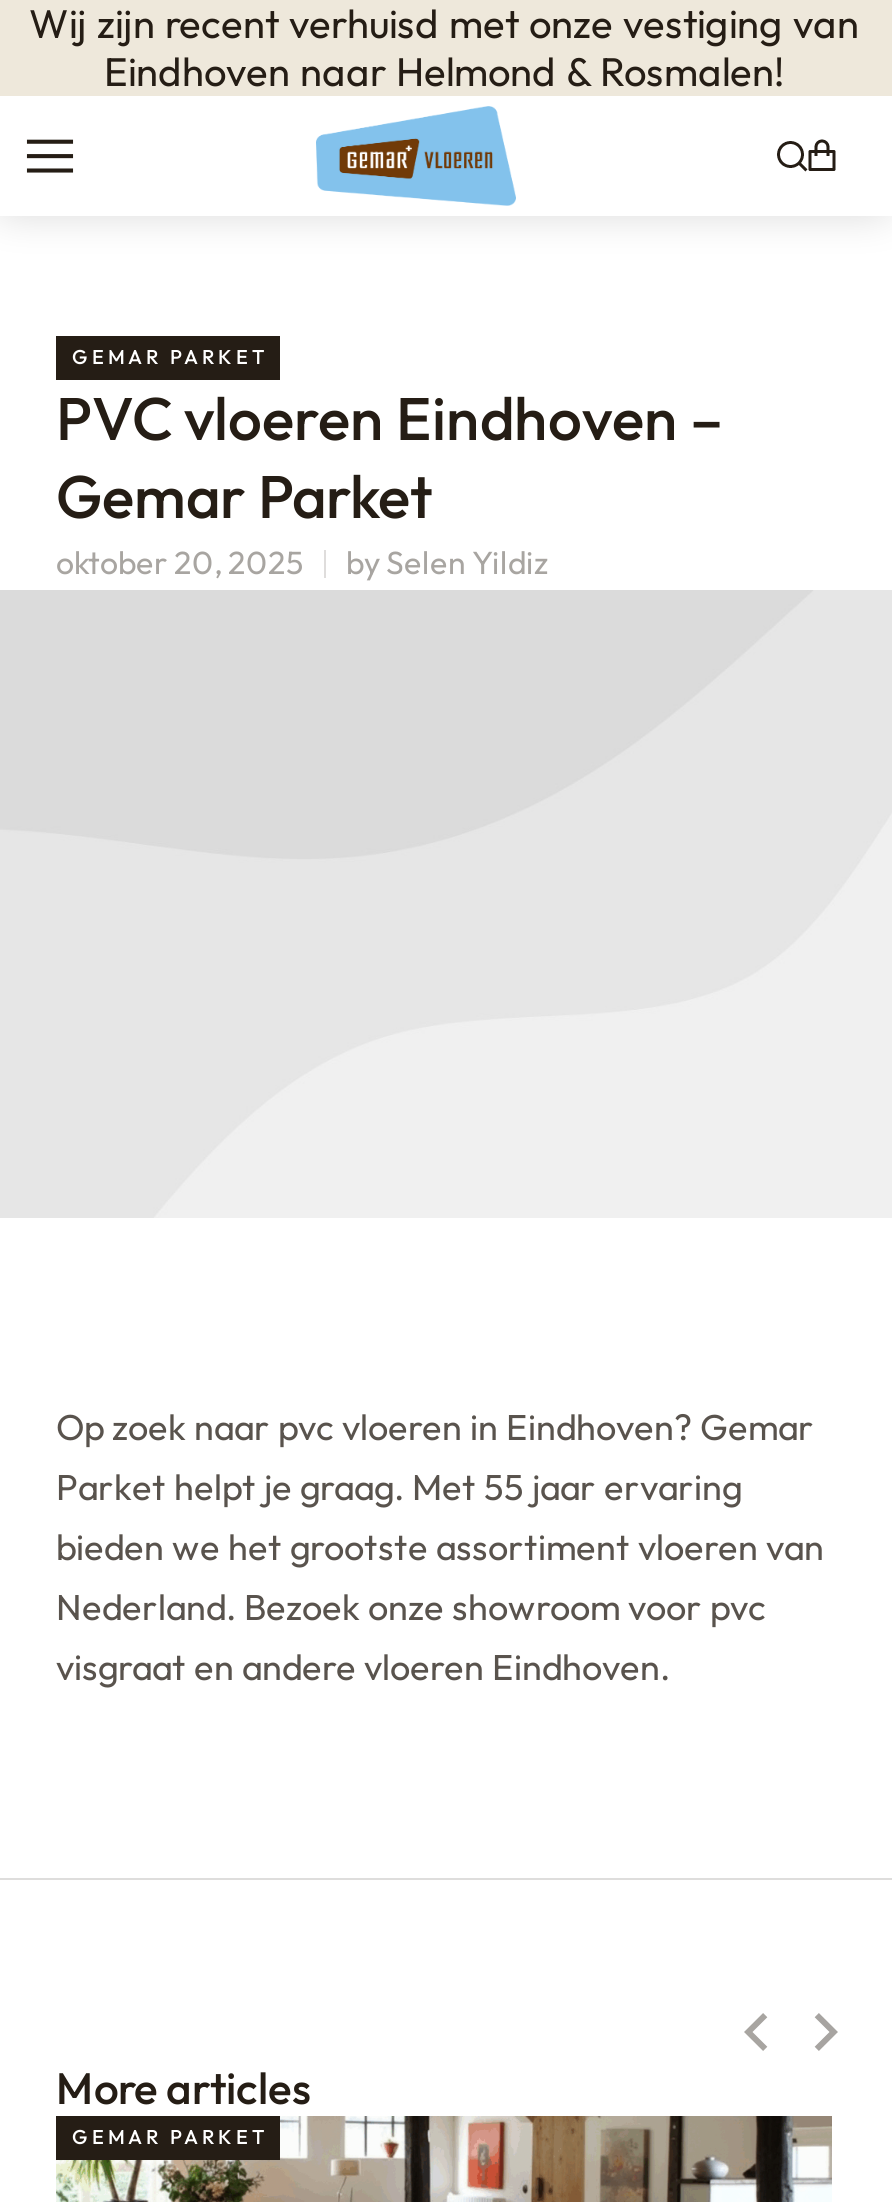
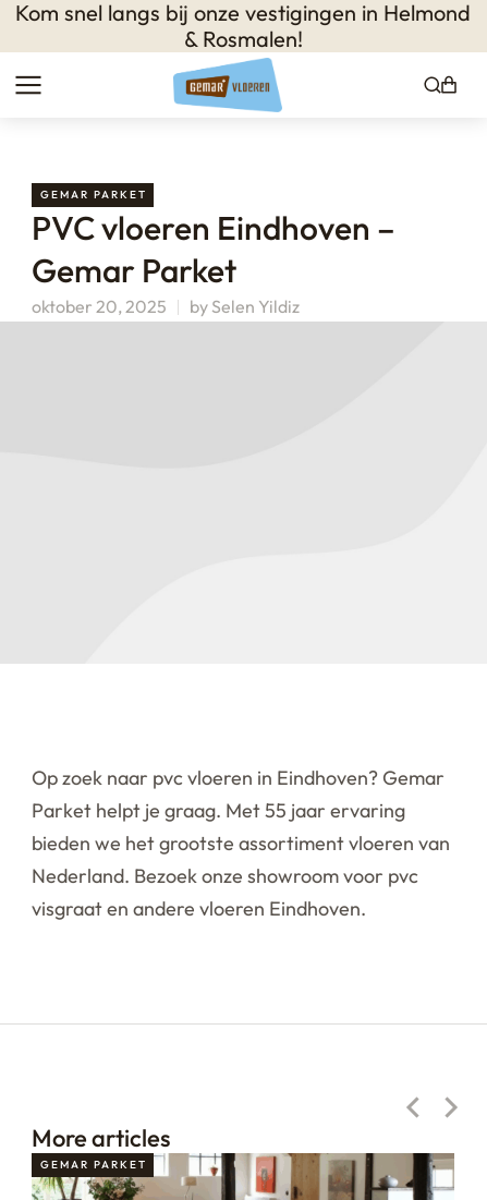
[29,0,859,96] Wij zijn recent verhuisd met onze vestiging van | Eindhoven naar Helmond & Rosmalen! -> [15,0,471,52] Kom snel langs bij onze vestigingen in Helmond | & Rosmalen!

